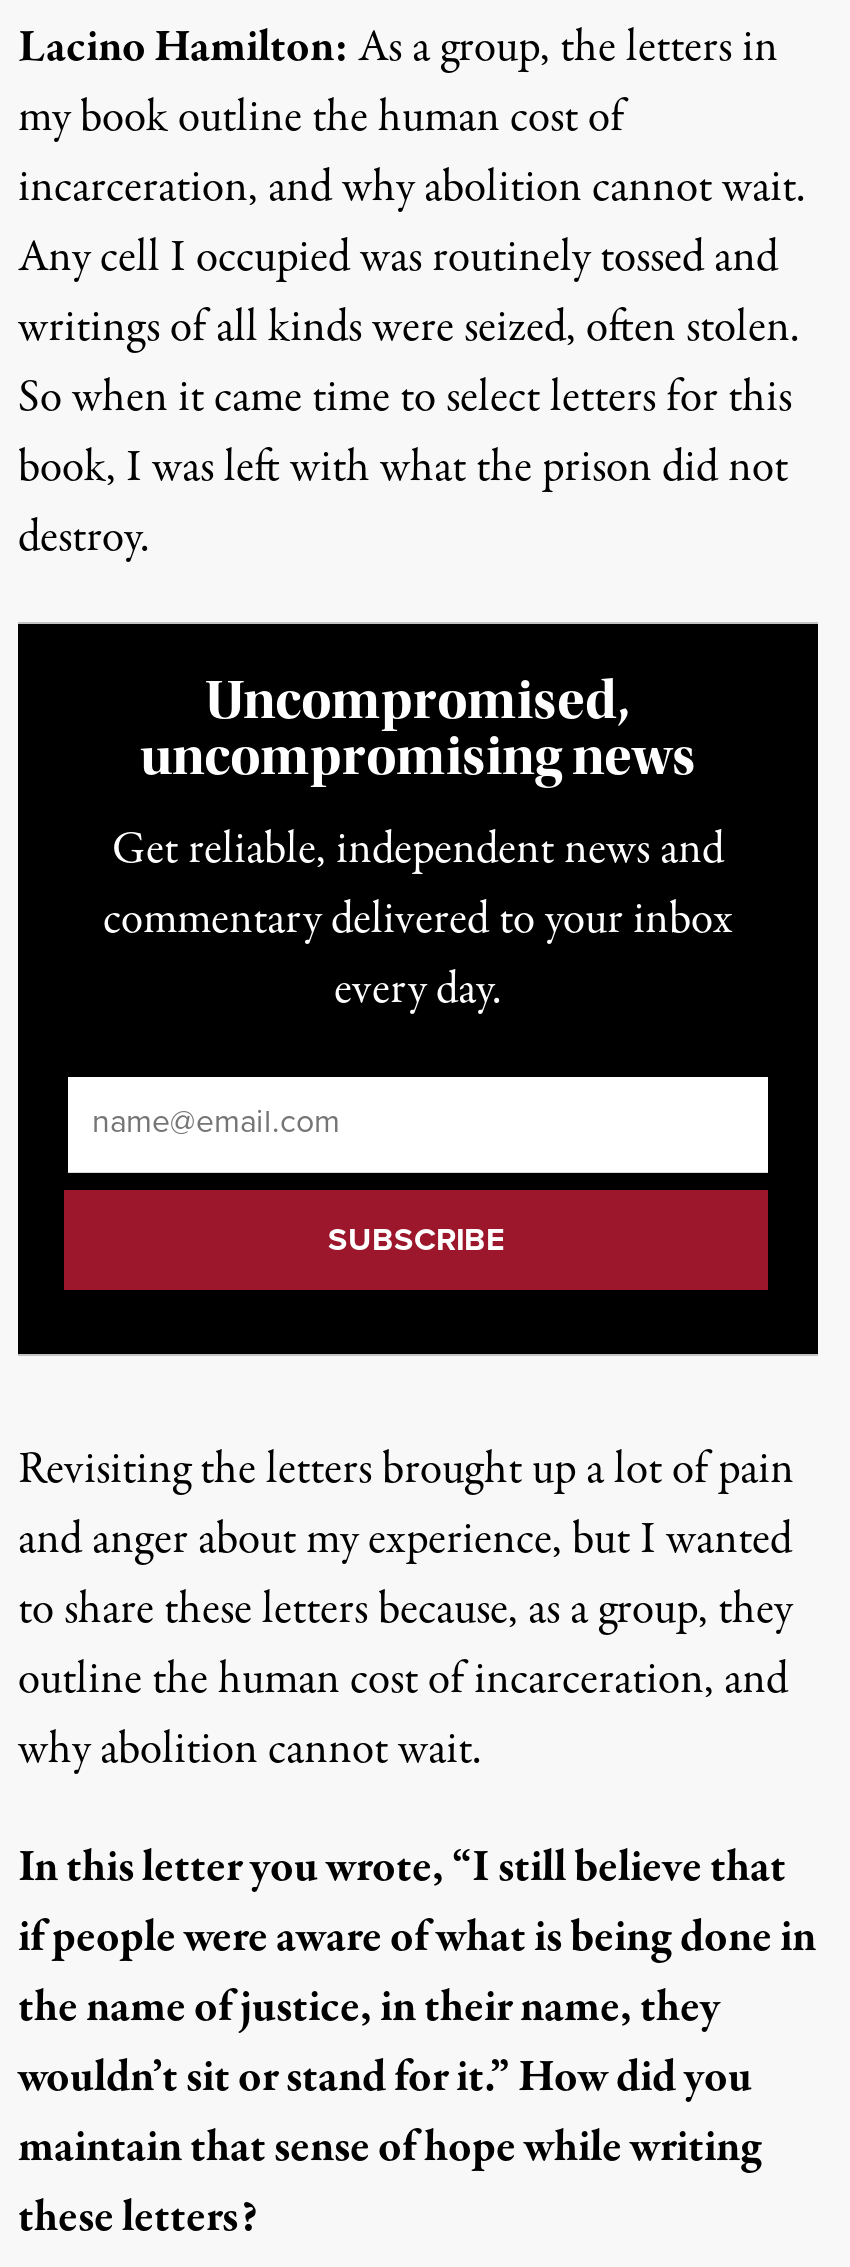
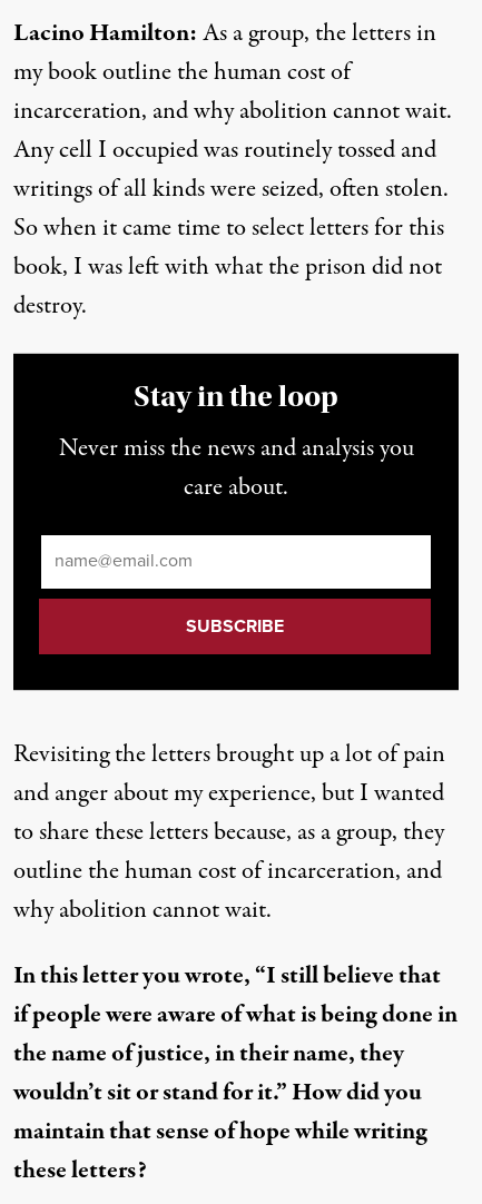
[140,669,696,789] Uncompromised, | uncompromising news -> [134,379,338,415] Stay in the loop
[103,819,733,1023] Get reliable, independent news and | commentary delivered to your inbox | every day. -> [58,431,414,506] Never miss the news and analysis you | care about.

